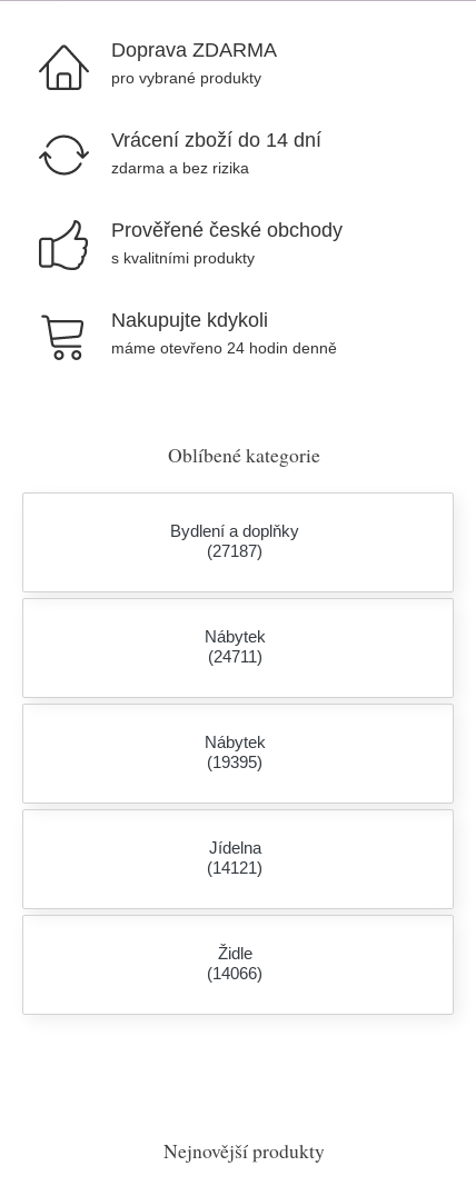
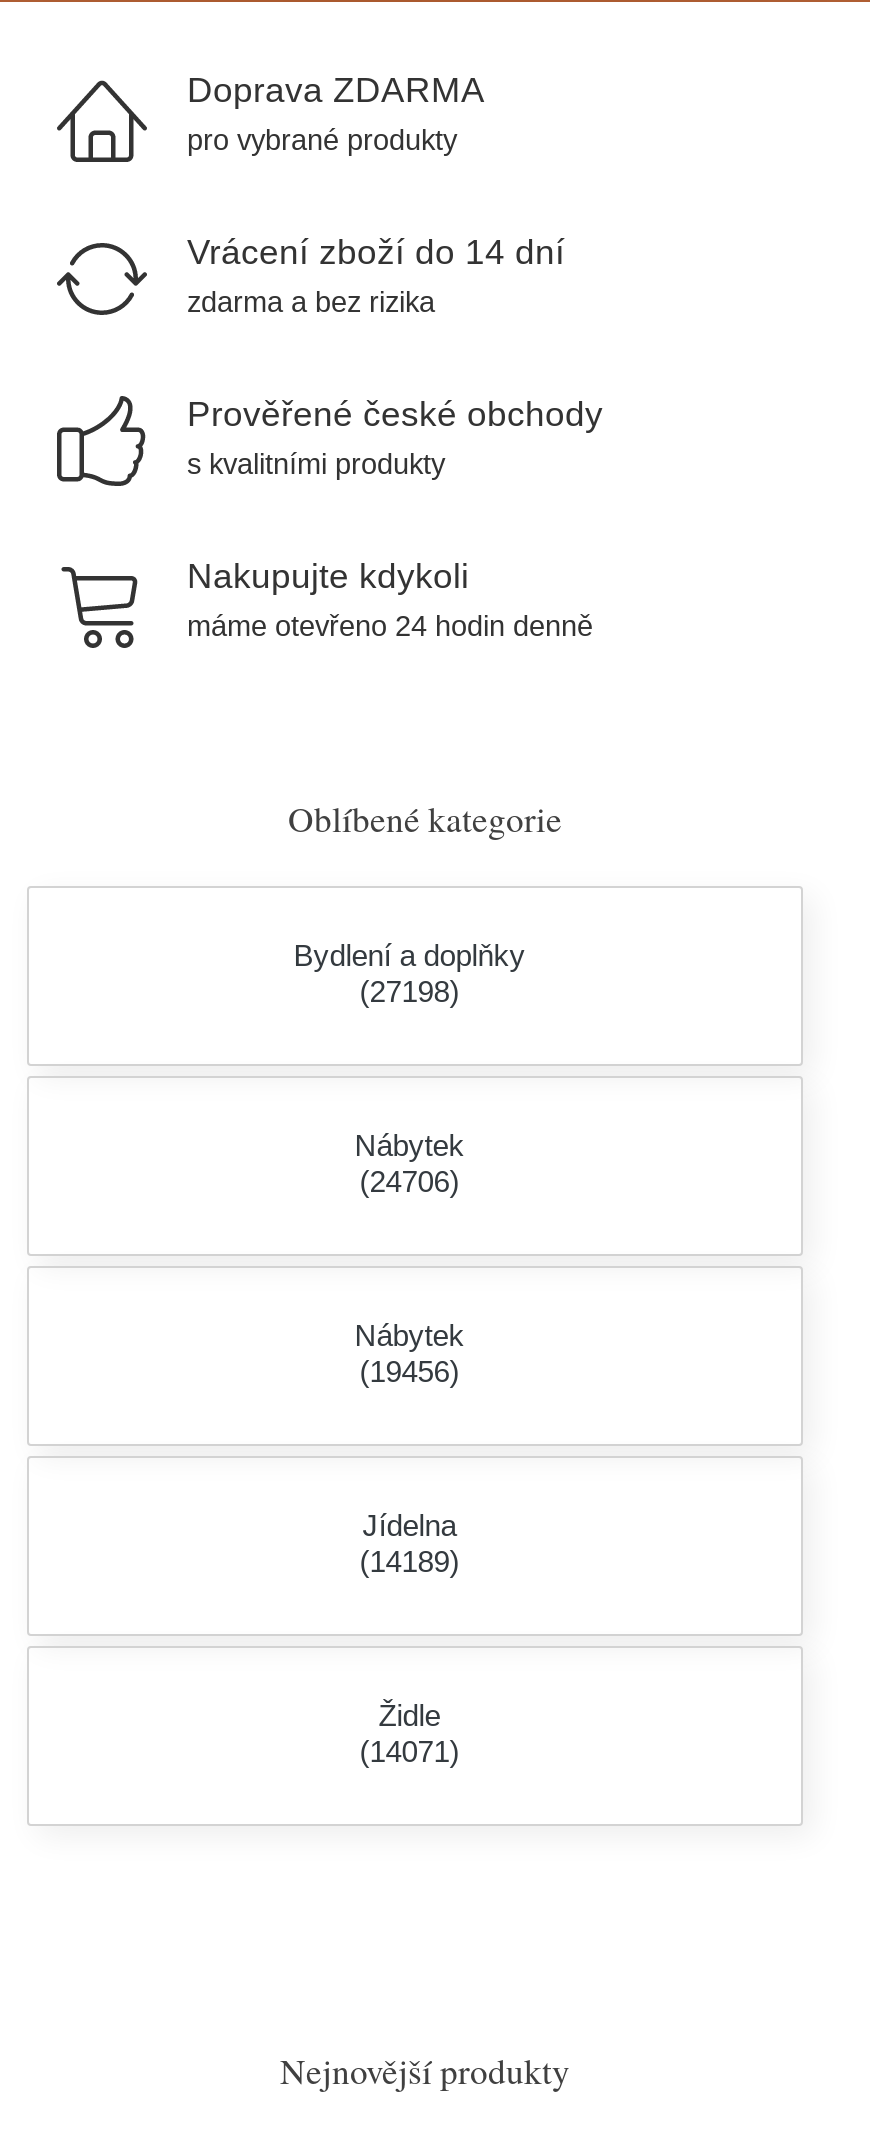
[207,541,263,560] (27187) -> [360,974,460,1008] (27198)
[208,647,262,666] (24711) -> [360,1164,460,1198] (24706)
[207,753,263,771] (19395) -> [360,1354,460,1388] (19456)
[207,858,263,877] (14121) -> [360,1544,460,1578] (14189)
[207,964,263,983] (14066) -> [360,1734,460,1768] (14071)

